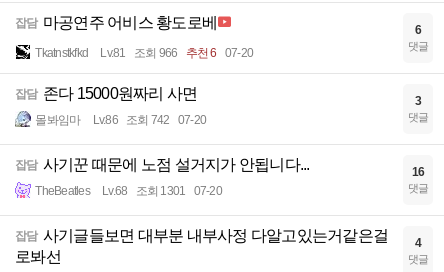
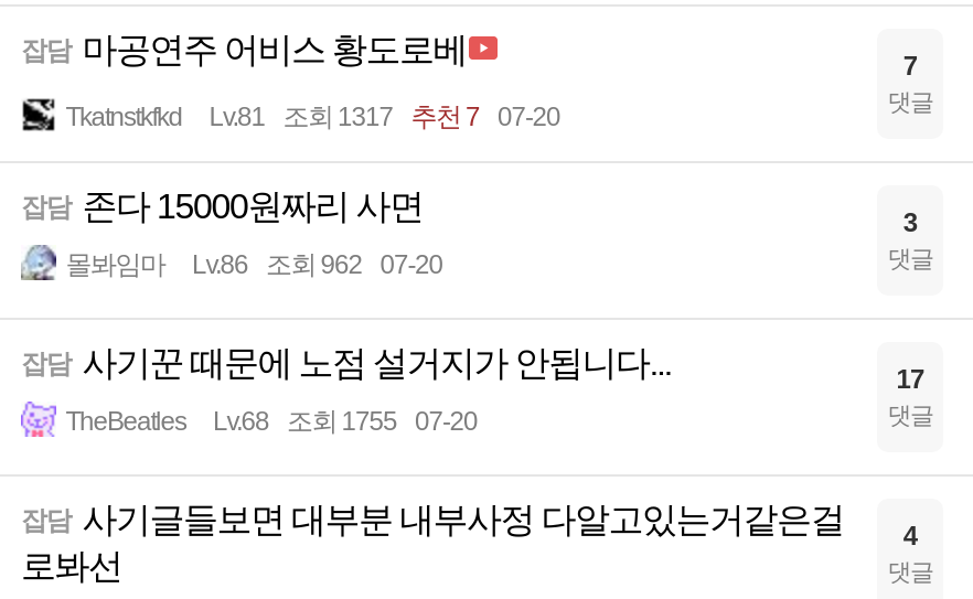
[415,23,421,37] 6 -> [903,51,917,82] 7
[35,46,253,60] Tkatnstkfkd Lv.81 조회 966 추천 6 07-20 -> [66,101,560,132] Tkatnstkfkd Lv.81 조회 1317 추천 7 07-20
[35,113,206,127] 몰봐임마 Lv.86 조회 742 07-20 -> [66,249,442,280] 몰봐임마 Lv.86 조회 962 07-20
[412,165,424,179] 16 -> [896,364,924,395] 17
[35,184,222,198] TheBeatles Lv.68 조회 1301 07-20 -> [66,406,477,437] TheBeatles Lv.68 조회 1755 07-20

